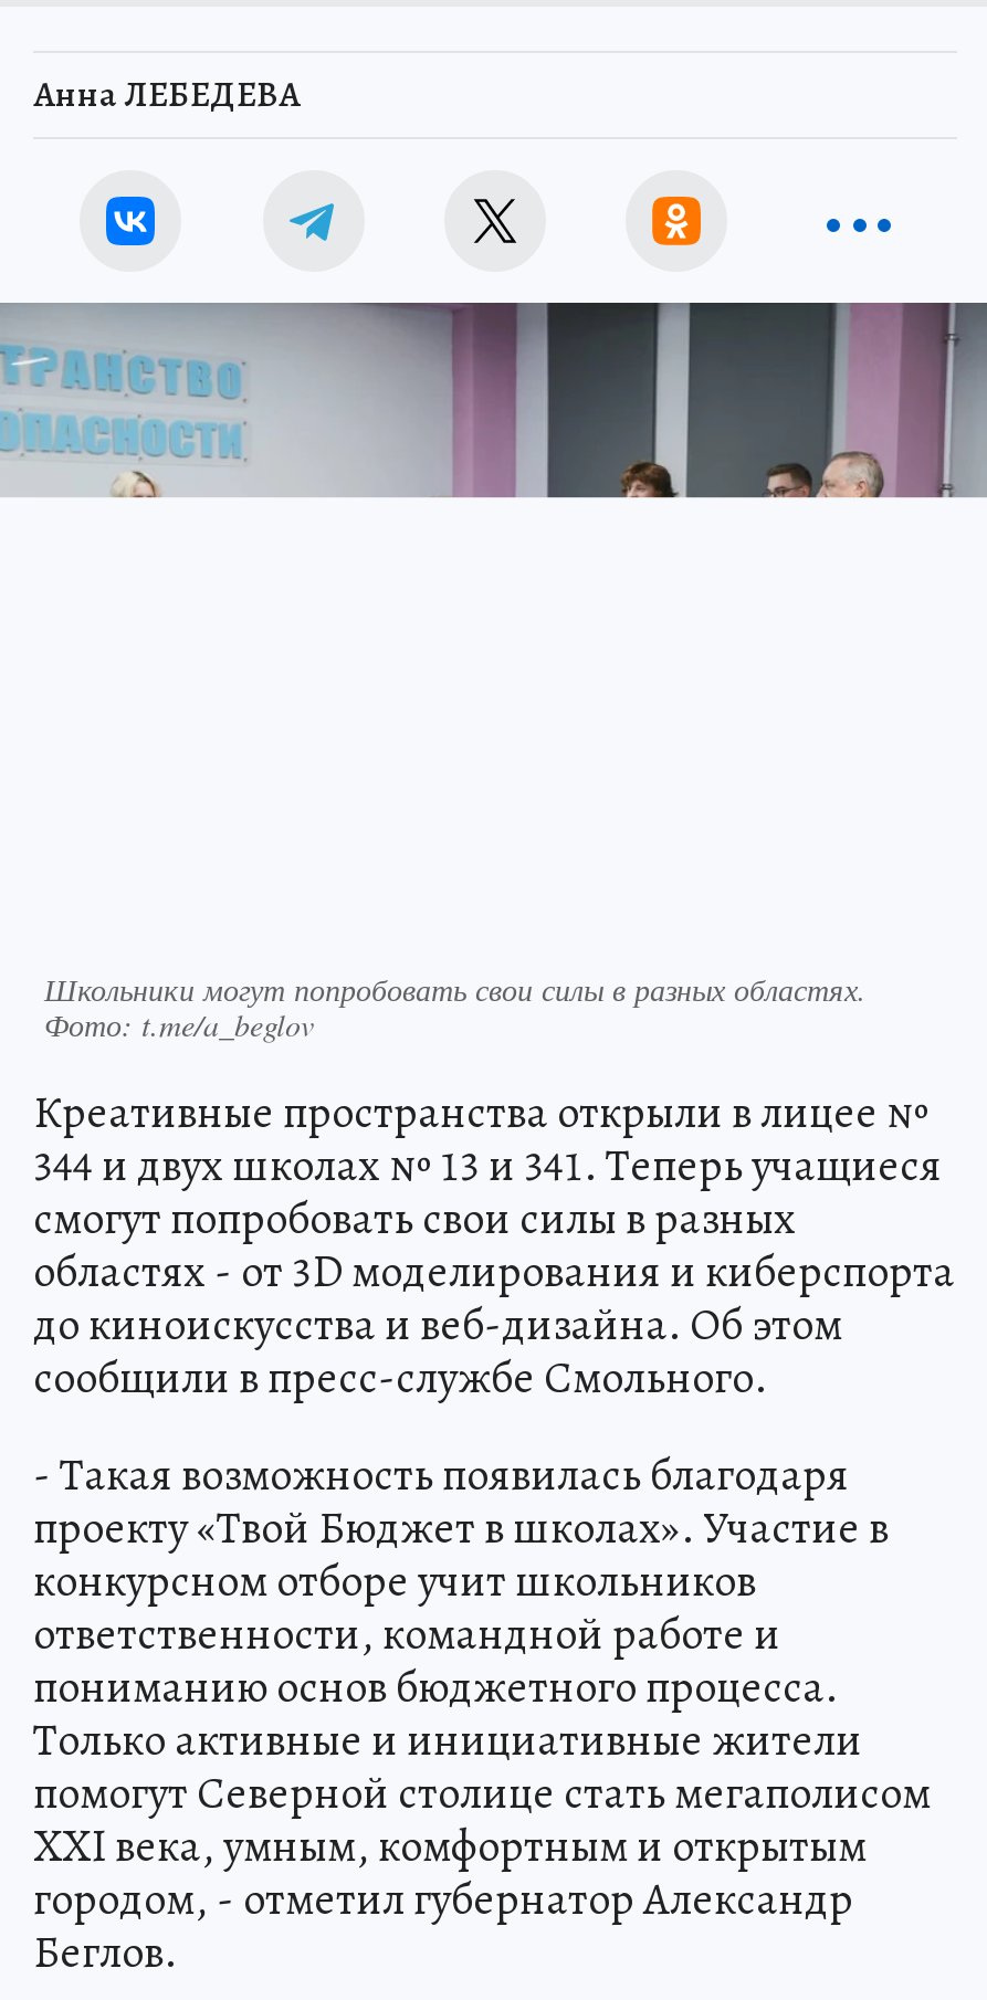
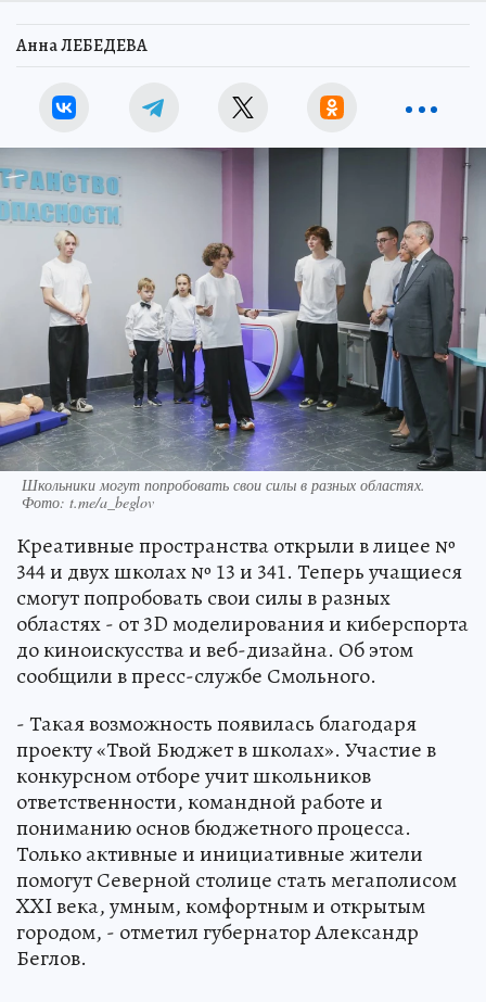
none -> [3,242,483,472] [image]

